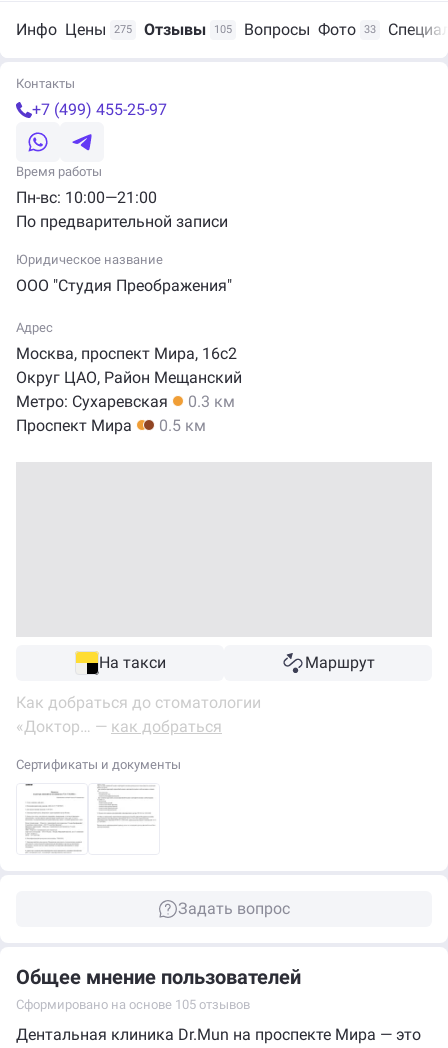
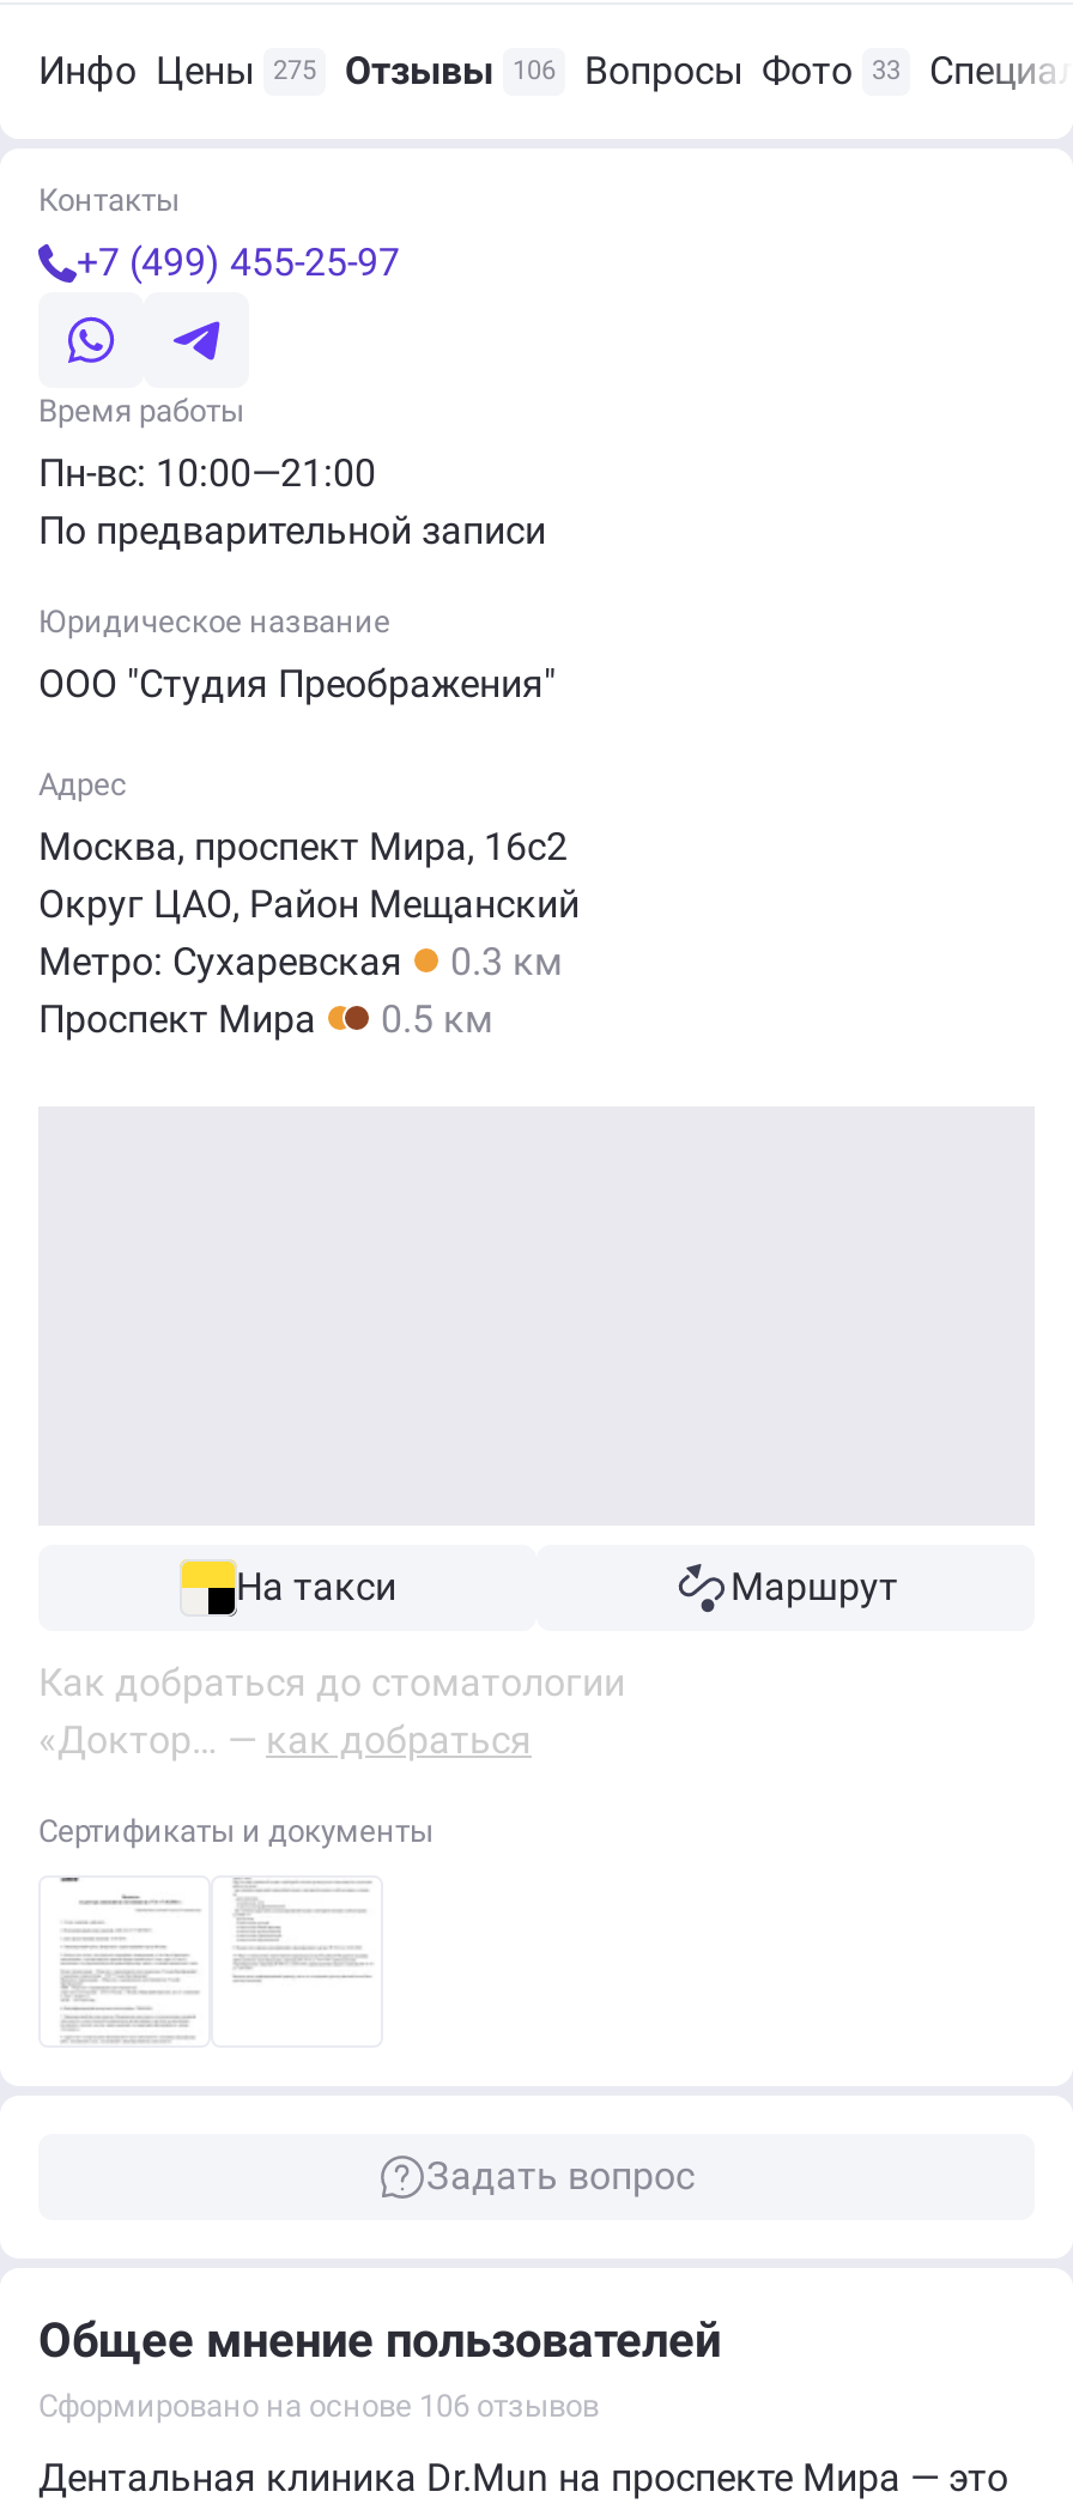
[214,23,232,36] 105 -> [513,55,556,86] 106
[16,997,250,1012] Сформировано на основе 105 отзывов -> [38,2388,599,2424] Сформировано на основе 106 отзывов

